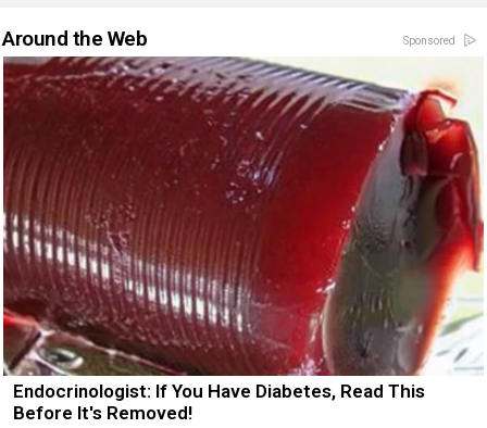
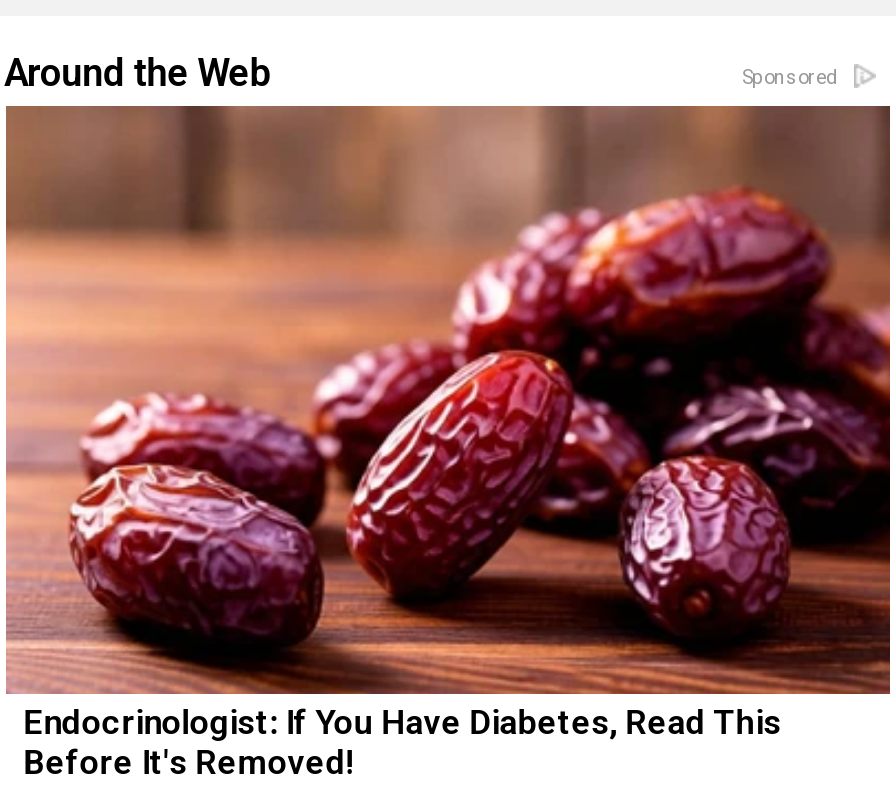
[3,56,484,377] [image] -> [6,104,890,696] [image]

